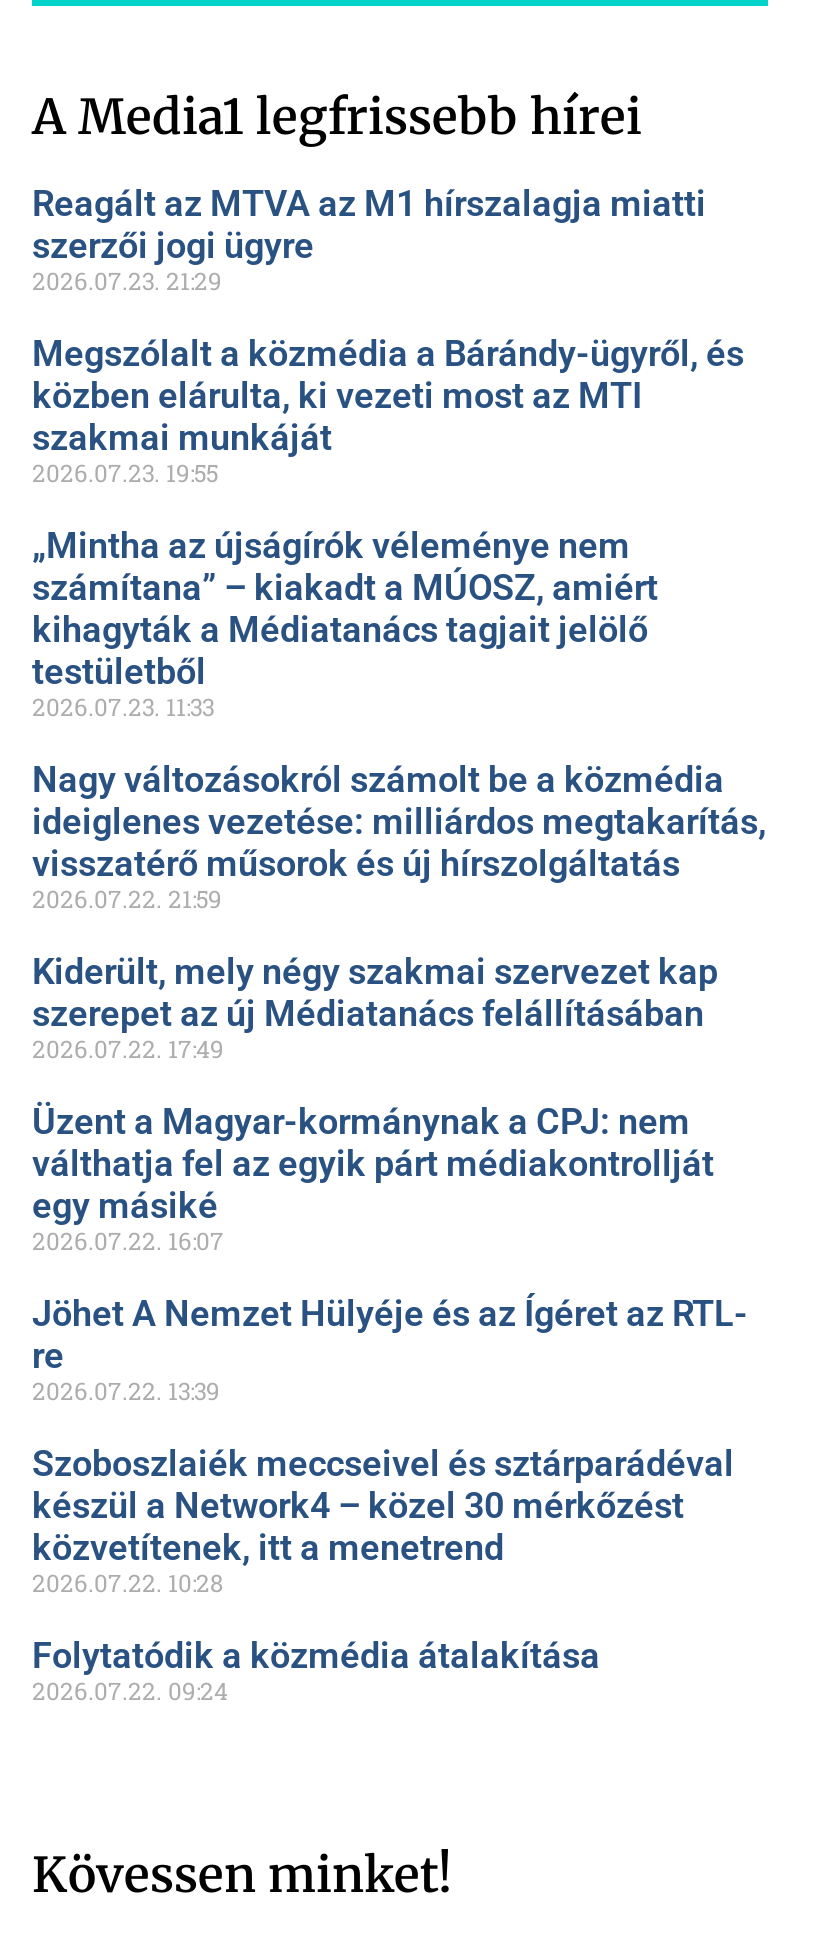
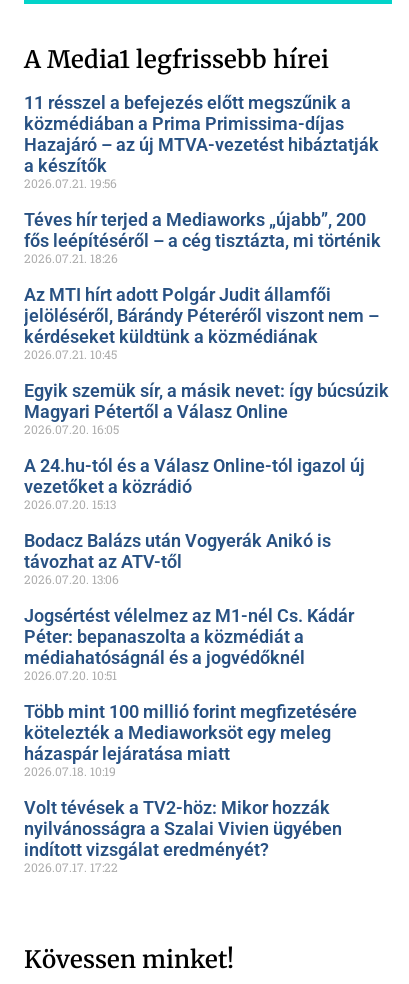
[32,181,706,295] Reagált az MTVA az M1 hírszalagja miatti | szerzői jogi ügyre | 2026.07.23.21:29 -> [24,92,379,191] 11 résszel a befejezés előtt megszűnik a | közmédiában a Prima Primissima-díjas | Hazajáró – az új MTVA-vezetést hibáztatják | a készítők | 2026.07.21. 19:56
[32,331,744,487] Megszólalt a közmédia a Bárándy-ügyről, és | közben elárulta, ki vezeti most az MTI | szakmai munkáját | 2026.07.23. 19:55 -> [24,209,381,266] Téves hír terjed a Mediaworks „újabb”, 200 | fős leépítéséről – a cég tisztázta, mi történik | 2026.07.21. 18:26
[32,523,658,721] „Mintha az újságírók véleménye nem | számítana” – kiakadt a MÚOSZ, amiért | kihagyták a Médiatanács tagjait jelölő | testületből | 2026.07.23. 11:33 -> [24,284,379,362] Az MTI hírt adott Polgár Judit államfői | jelöléséről, Bárándy Péteréről viszont nem – | kérdéseket küldtünk a közmédiának | 2026.07.21. 10:45
[32,757,766,913] Nagy változásokról számolt be a közmédia | ideiglenes vezetése: milliárdos megtakarítás, | visszatérő műsorok és új hírszolgáltatás | 2026.07.22. 21:59 -> [24,380,389,437] Egyik szemük sír, a másik nevet: így búcsúzik | Magyari Pétertől a Válasz Online | 2026.07.20. 16:05
[32,949,718,1063] Kiderült, mely négy szakmai szervezet kap | szerepet az új Médiatanács felállításában | 2026.07.22. 17:49 -> [24,455,365,512] A 24.hu-tól és a Válasz Online-tól igazol új | vezetőket a közrádió | 2026.07.20. 15:13
[32,1099,714,1255] Üzent a Magyar-kormánynak a CPJ: nem | válthatja fel az egyik párt médiakontrollját | egy másiké | 2026.07.22. 16:07 -> [24,530,331,587] Bodacz Balázs után Vogyerák Anikó is | távozhat az ATV-től | 2026.07.20. 13:06
[32,1291,748,1405] Jöhet A Nemzet Hülyéje és az Ígéret az RTL- | re | 2026.07.22. 13:39 -> [24,605,354,683] Jogsértést vélelmez az M1-nél Cs. Kádár | Péter: bepanaszolta a közmédiát a | médiahatóságnál és a jogvédőknél | 2026.07.20. 10:51
[32,1441,734,1597] Szoboszlaiék meccseivel és sztárparádéval | készül a Network4 – közel 30 mérkőzést | közvetítenek, itt a menetrend | 2026.07.22. 10:28 -> [24,701,357,779] Több mint 100 millió forint megfizetésére | kötelezték a Mediaworksöt egy meleg | házaspár lejáratása miatt | 2026.07.18. 10:19
[32,1633,600,1705] Folytatódik a közmédia átalakítása | 2026.07.22. 09:24 -> [24,797,342,875] Volt tévések a TV2-höz: Mikor hozzák | nyilvánosságra a Szalai Vivien ügyében | indított vizsgálat eredményét? | 2026.07.17. 17:22

